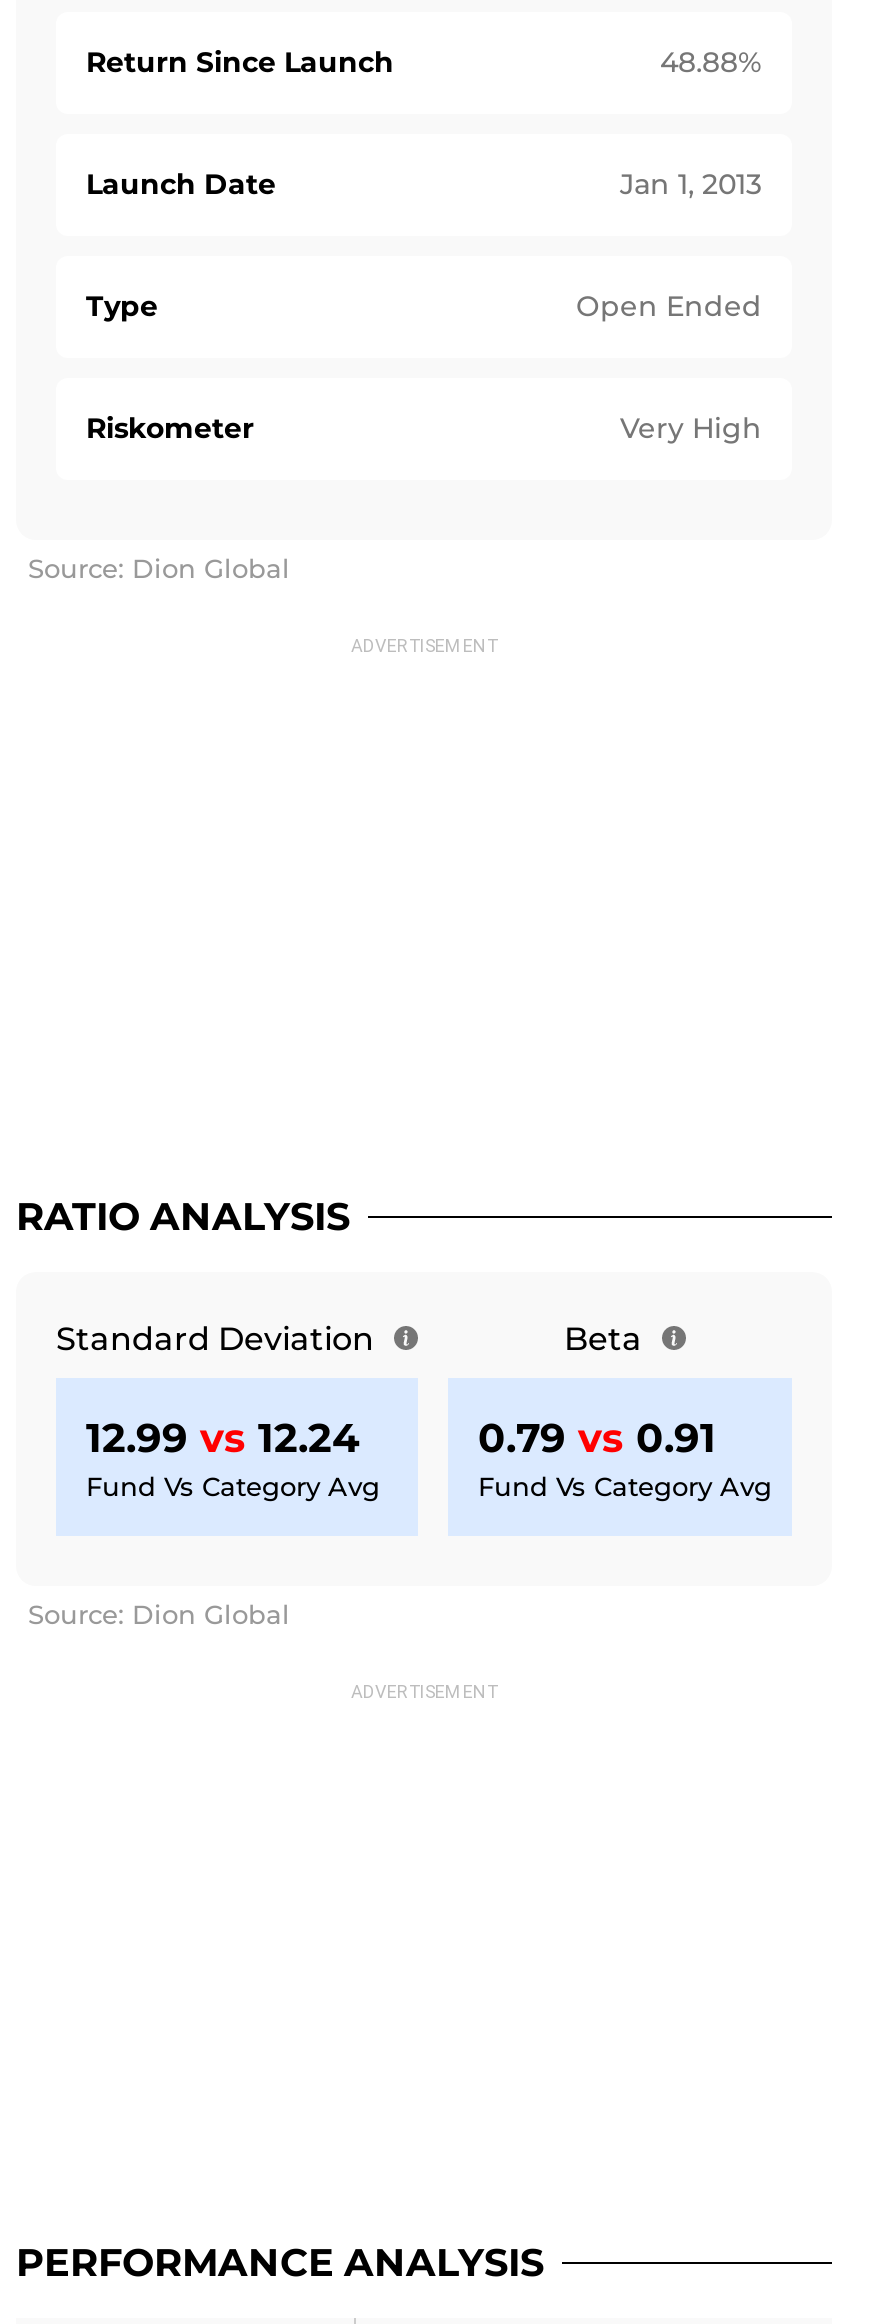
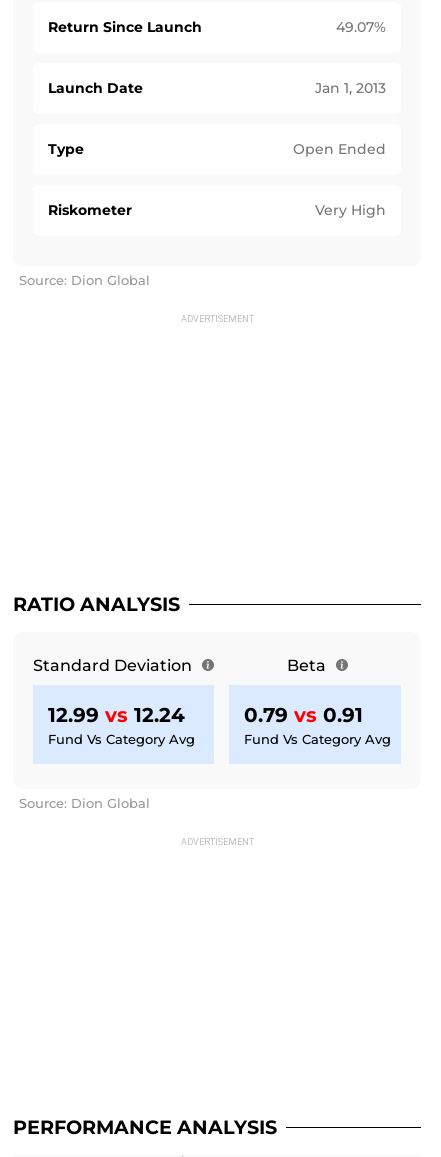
[660,44,762,80] 48.88% -> [336,18,386,36] 49.07%

